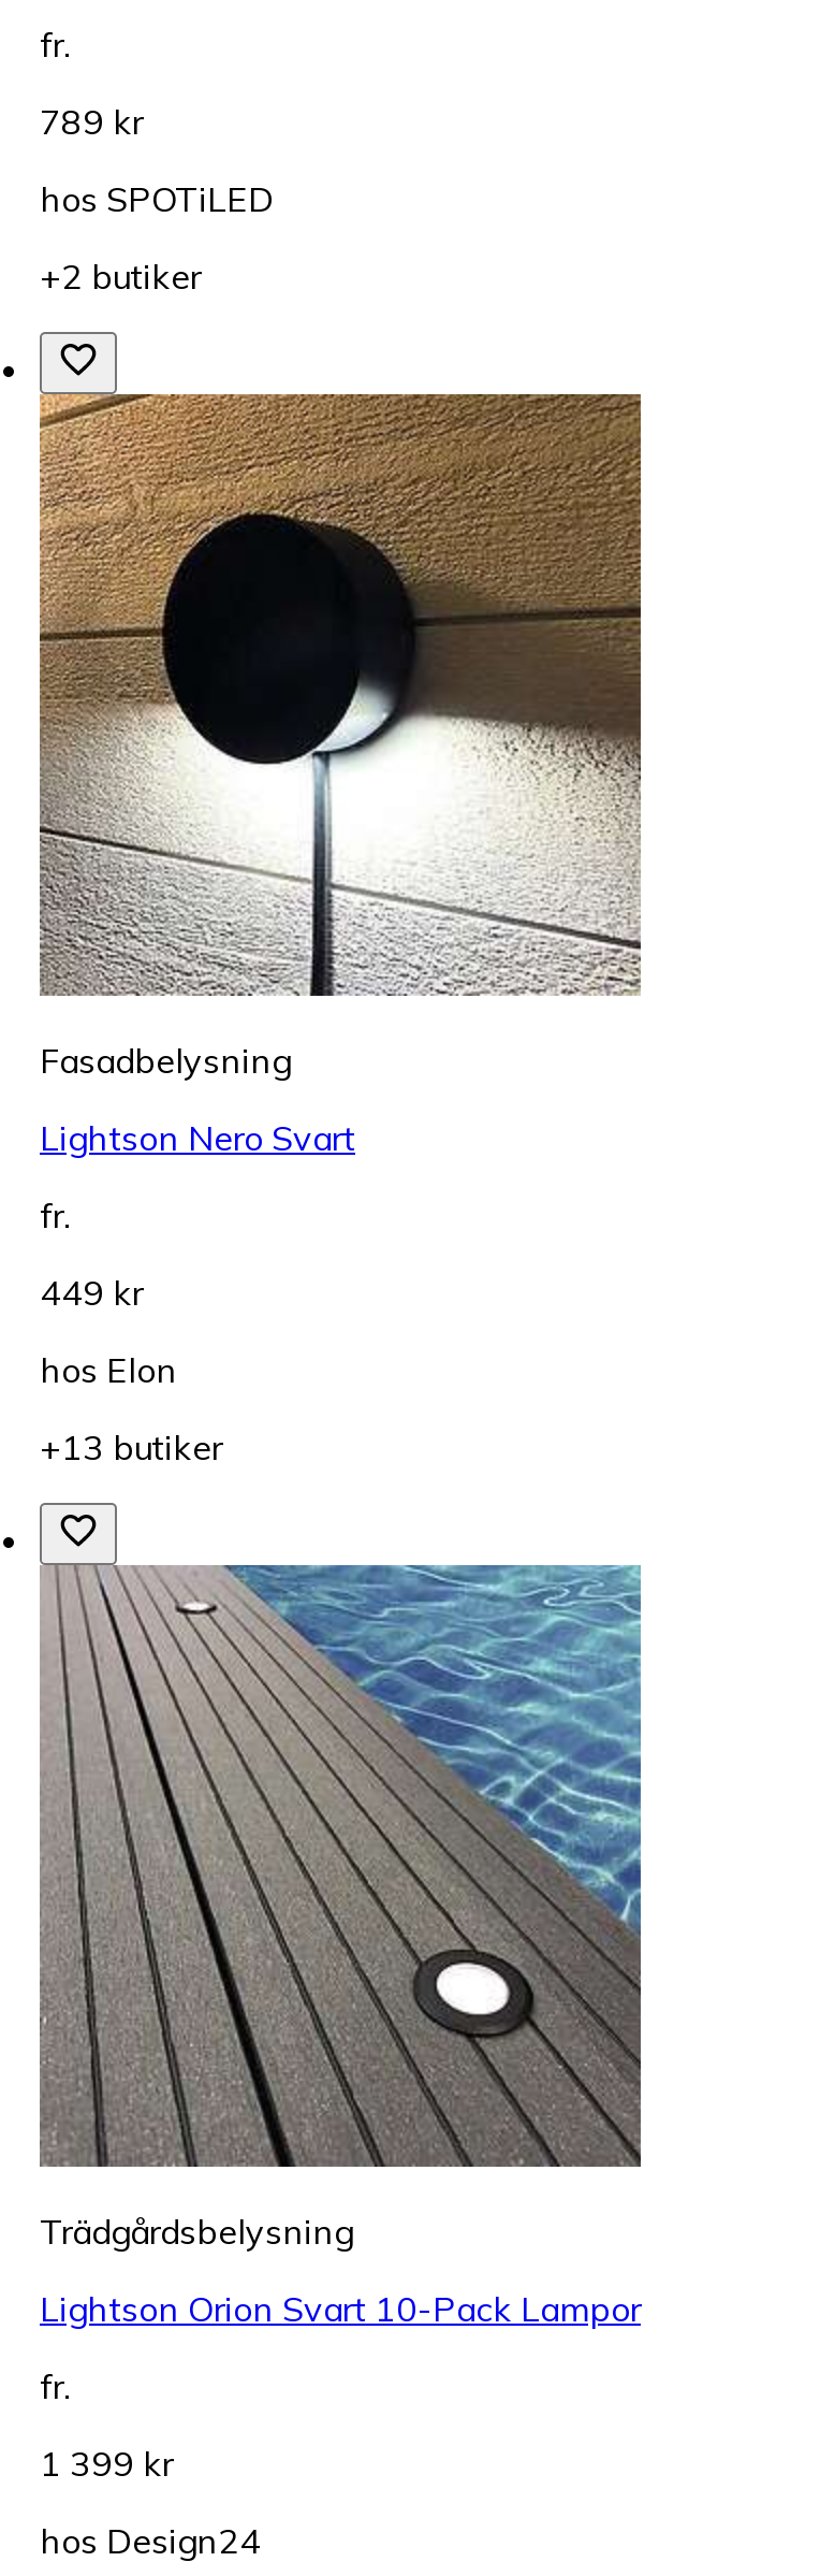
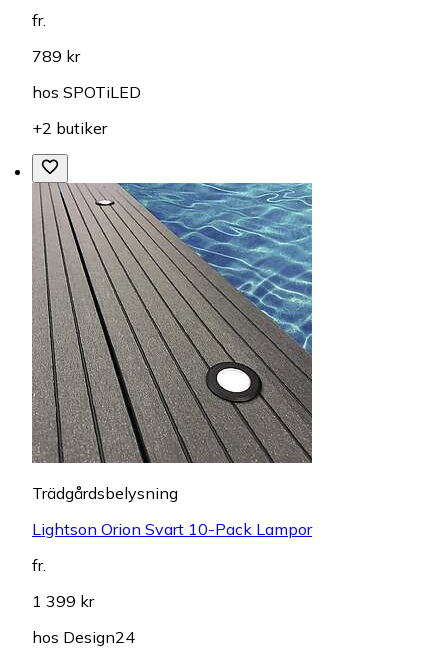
[40,392,643,1469] [image] | Fasadbelysning | Lightson Nero Svart | fr. | 449 kr | hos Elon | +13 butiker -> none

